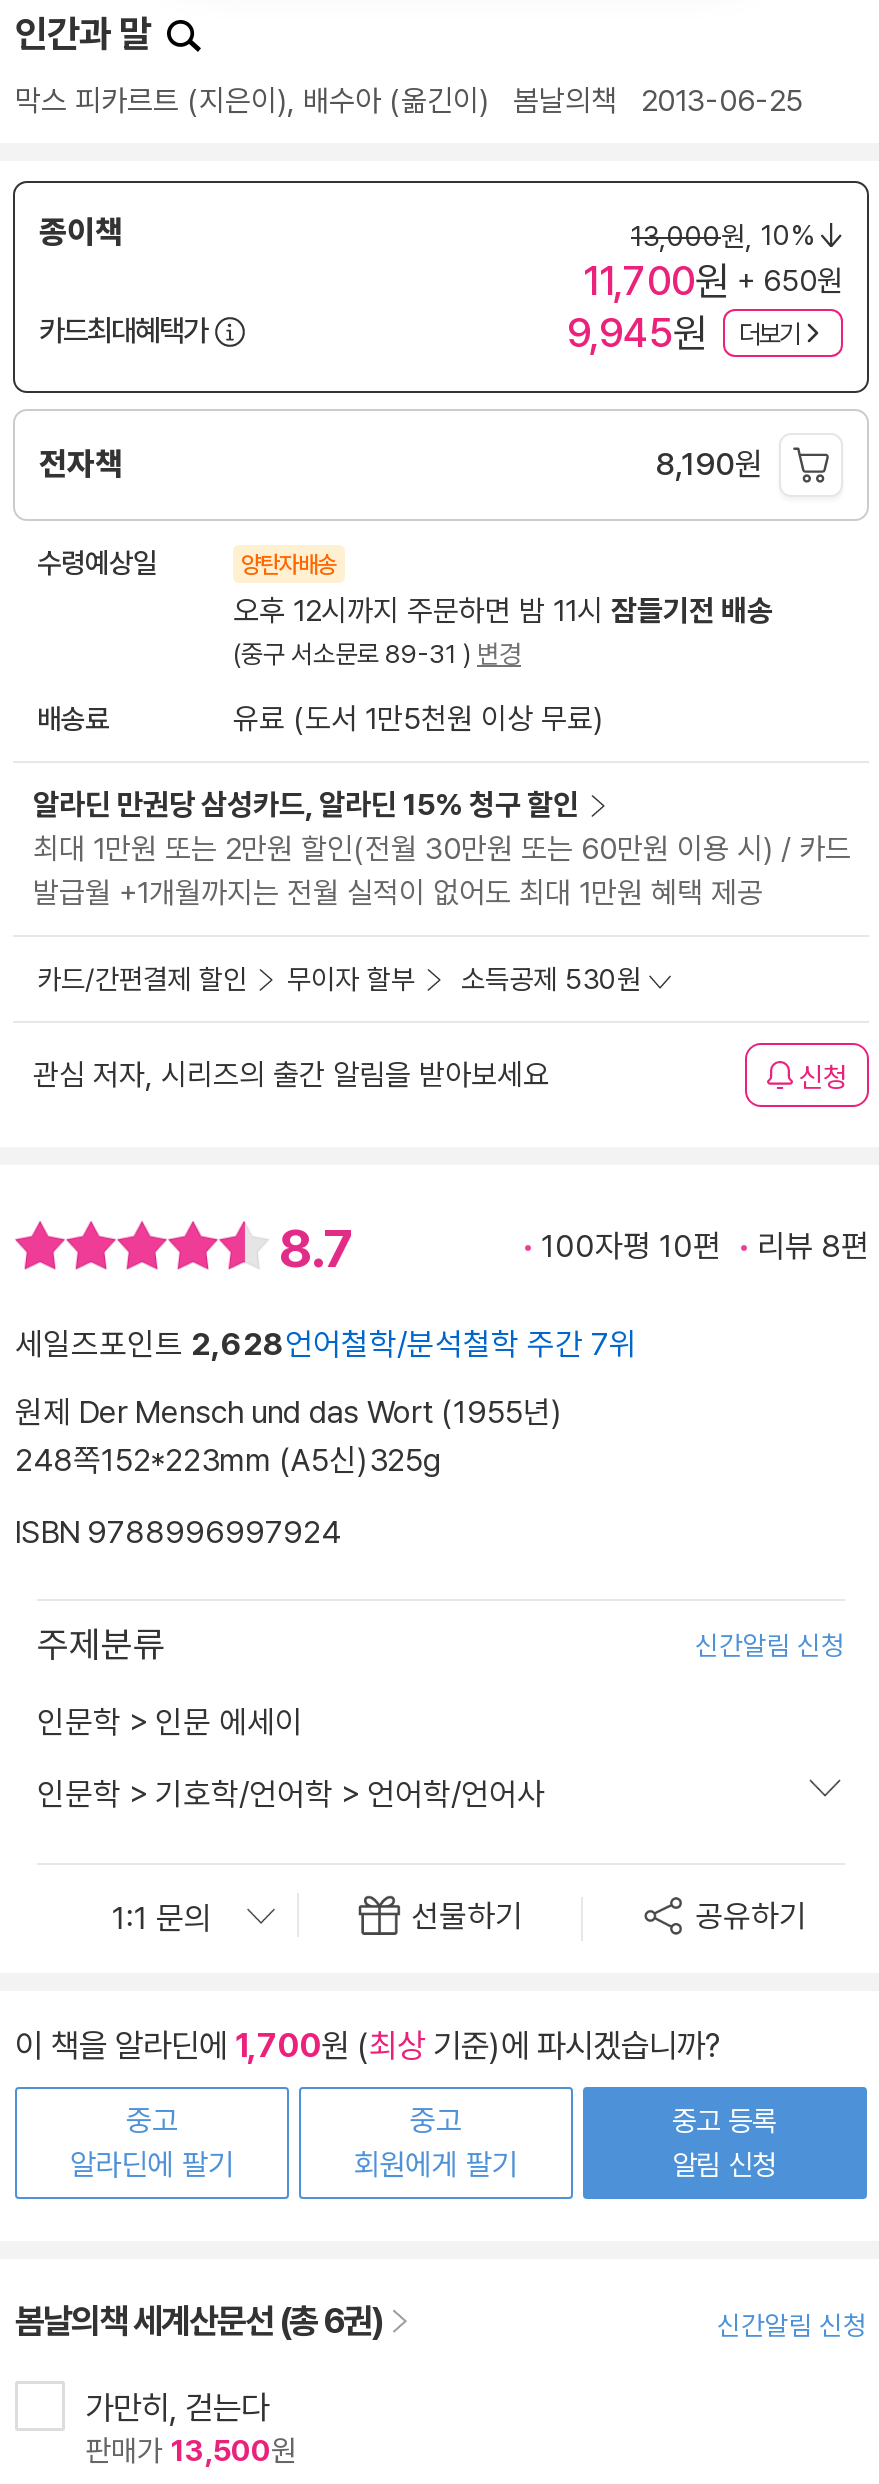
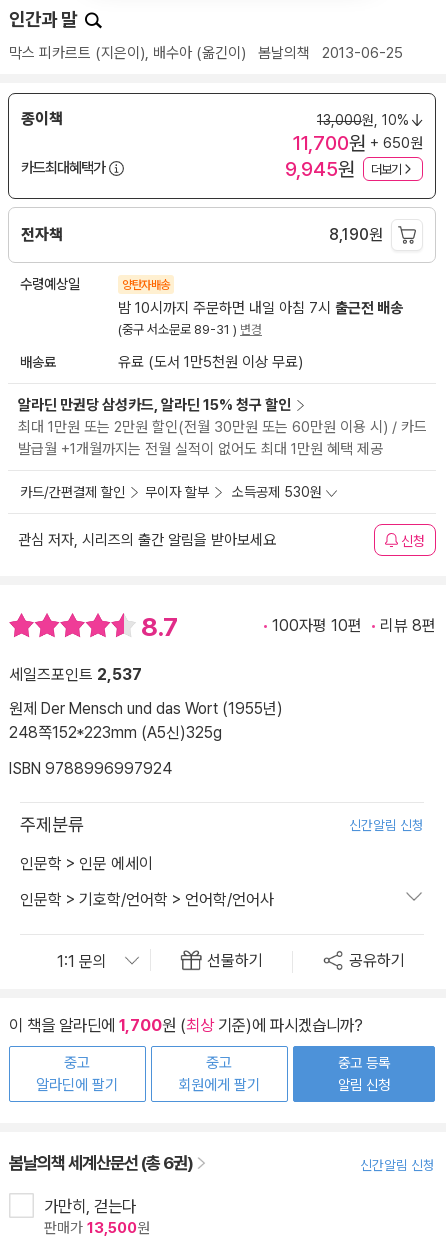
[233,594,773,630] 오후 12시까지 주문하면 밤 11시 잠들기전 배송 -> [118,299,403,317] 밤 10시까지 주문하면 내일 아침 7시 출근전 배송
[15,1324,637,1362] 세일즈포인트 2,628언어철학/분석철학 주간 7위 -> [9,665,142,684] 세일즈포인트 2,537

